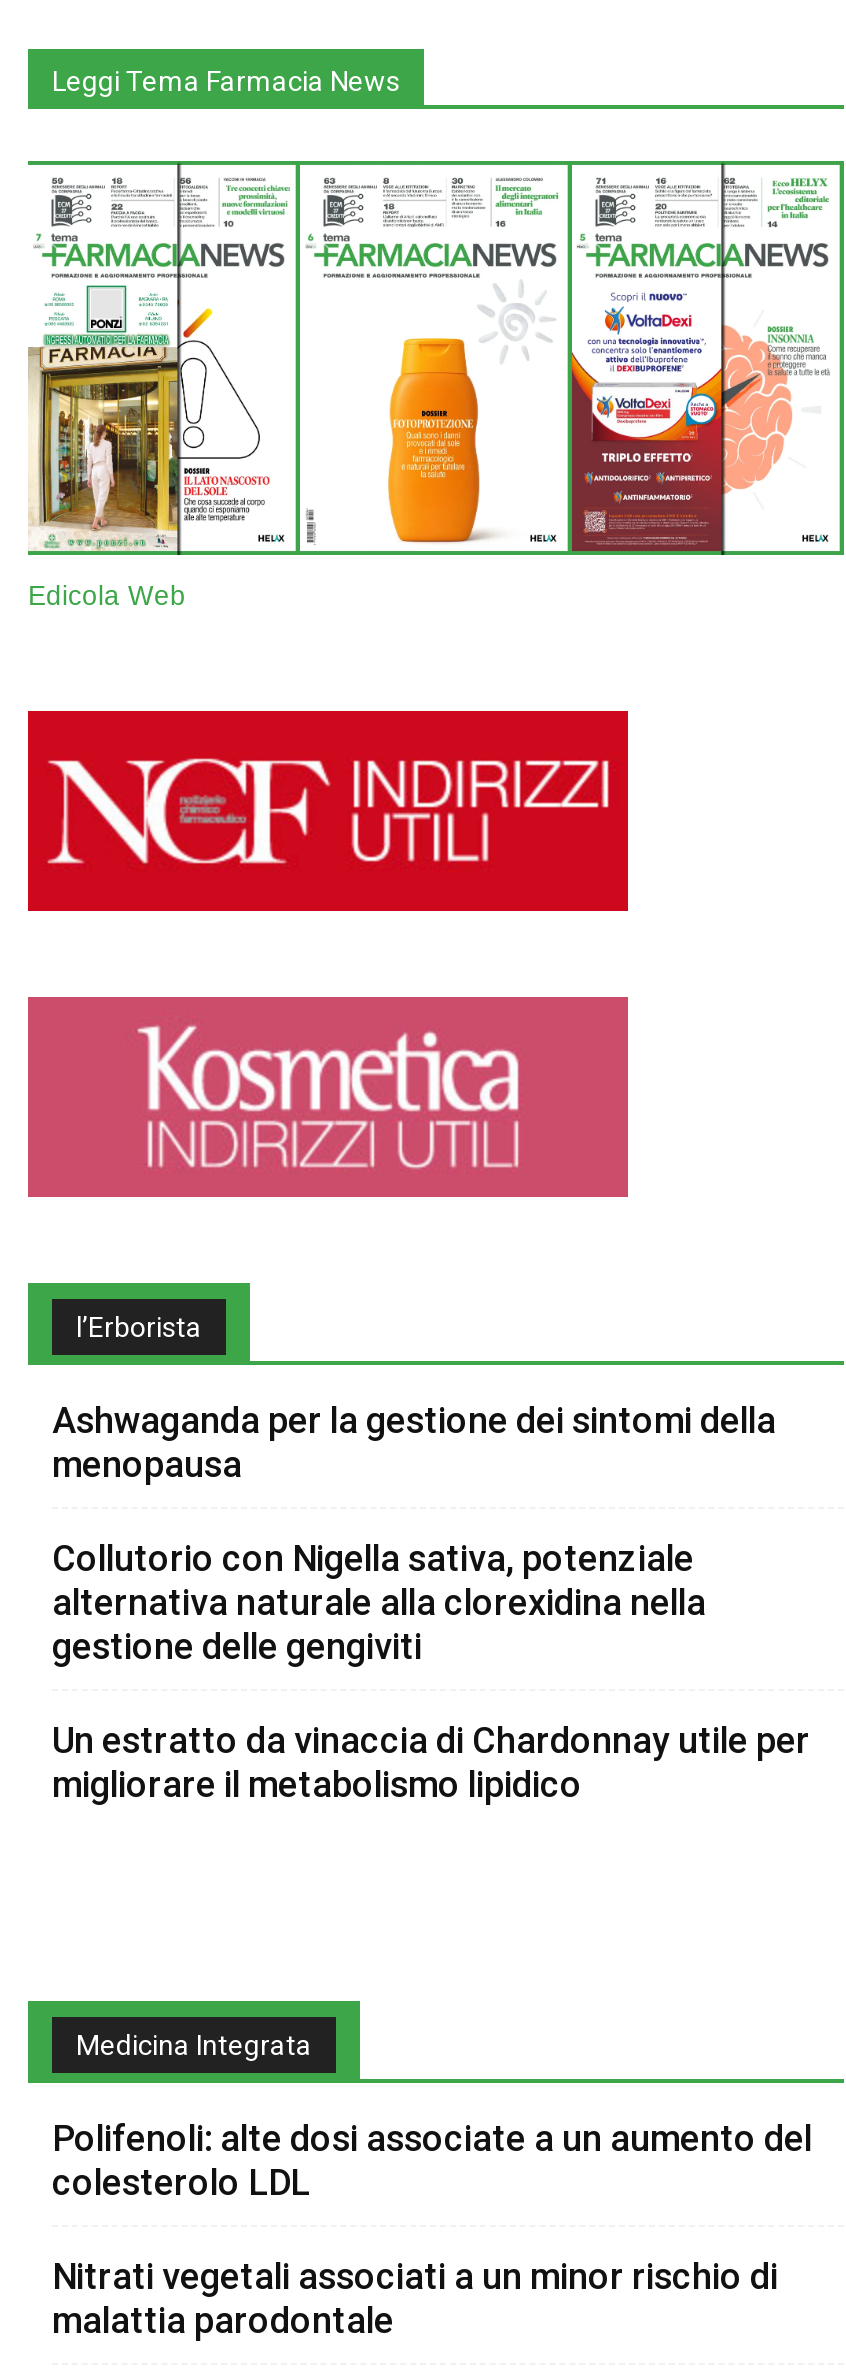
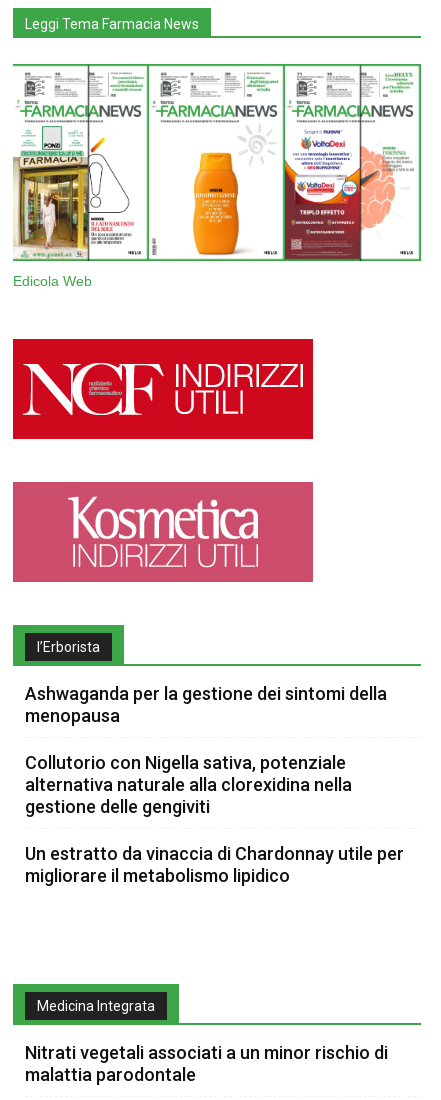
[52,2118,812,2204] Polifenoli: alte dosi associate a un aumento del | colesterolo LDL -> none

